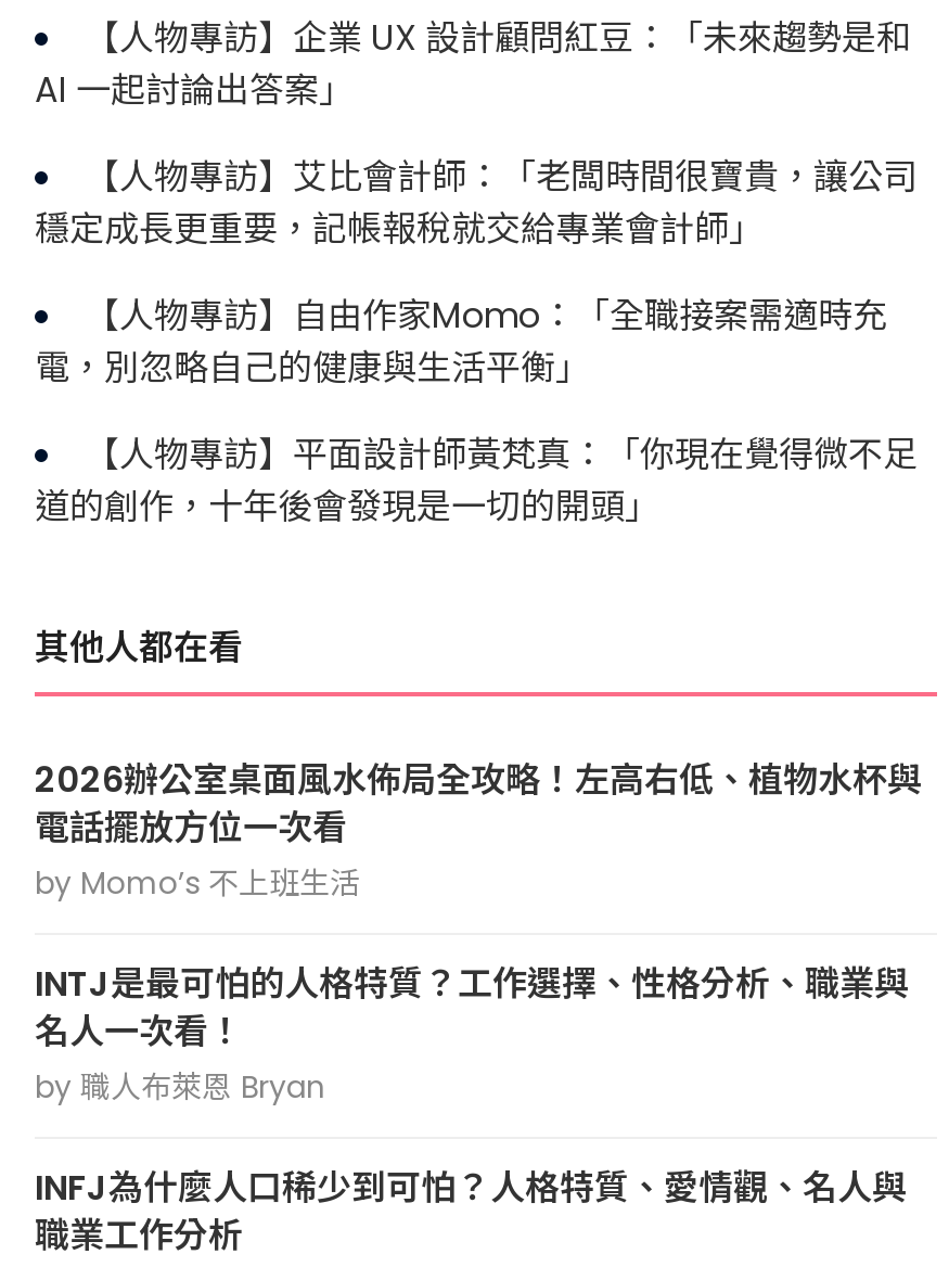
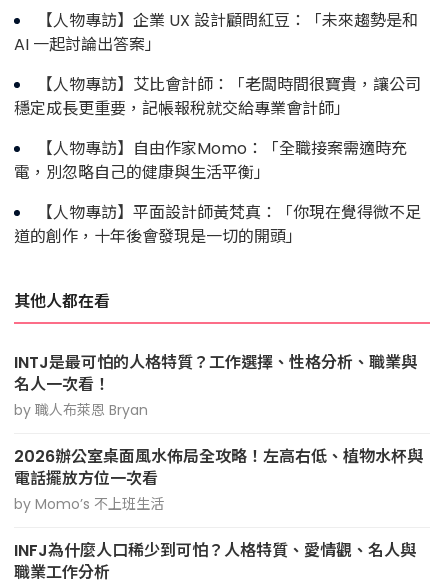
moved [35,755,922,905] -> [14,445,423,514]: 2026辦公室桌面風水佈局全攻略！左高右低、植物水杯與 | 電話擺放方位一次看 | by Momo’s 不上班生活
moved [35,959,909,1109] -> [14,351,417,420]: INTJ是最可怕的人格特質？工作選擇、性格分析、職業與 | 名人一次看！ | by 職人布萊恩 Bryan

